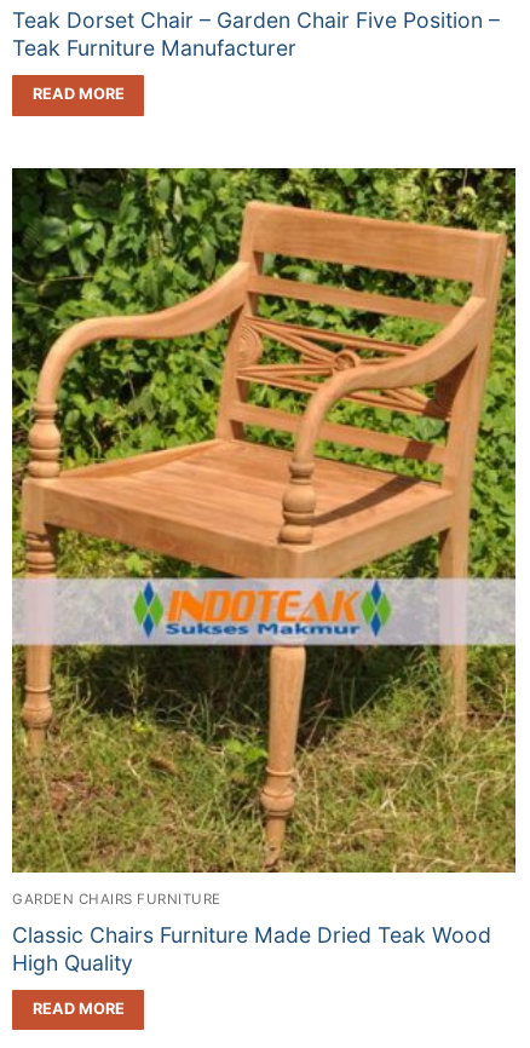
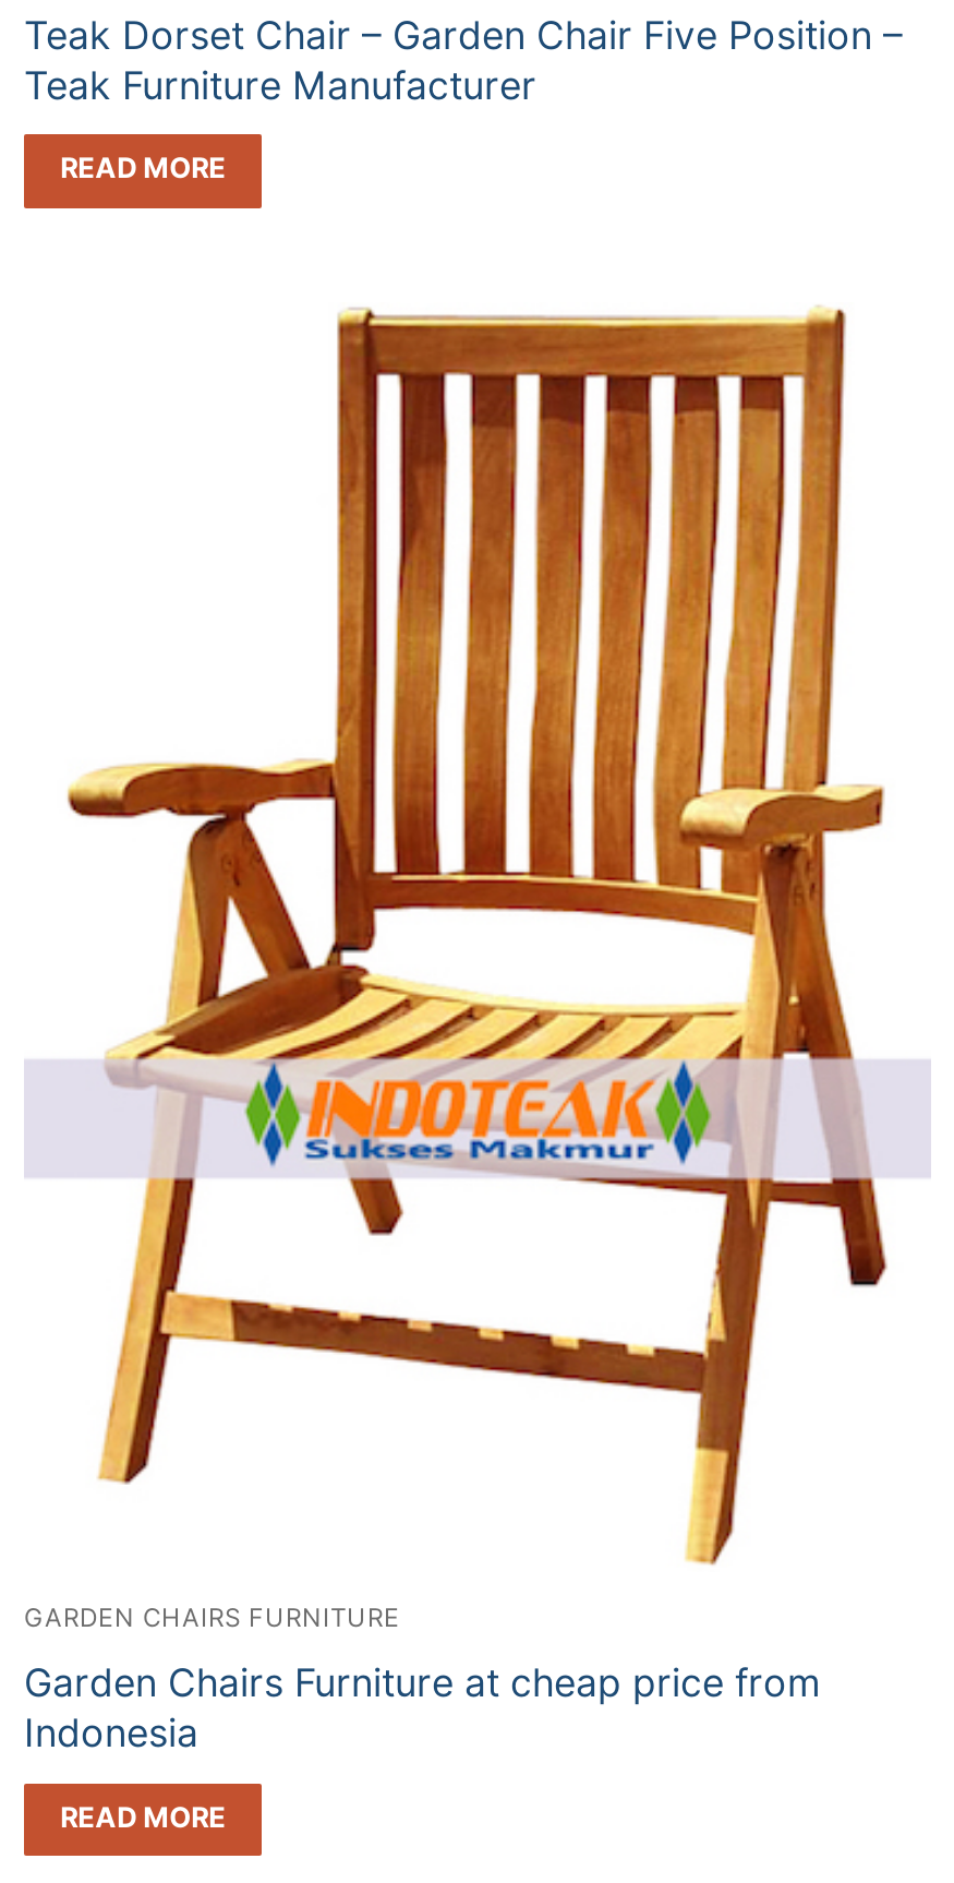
[11,167,517,874] [image] -> [24,302,931,1572] [image]
[12,922,491,975] Classic Chairs Furniture Made Dried Teak Wood | High Quality -> [24,1661,820,1757] Garden Chairs Furniture at cheap price from | Indonesia

